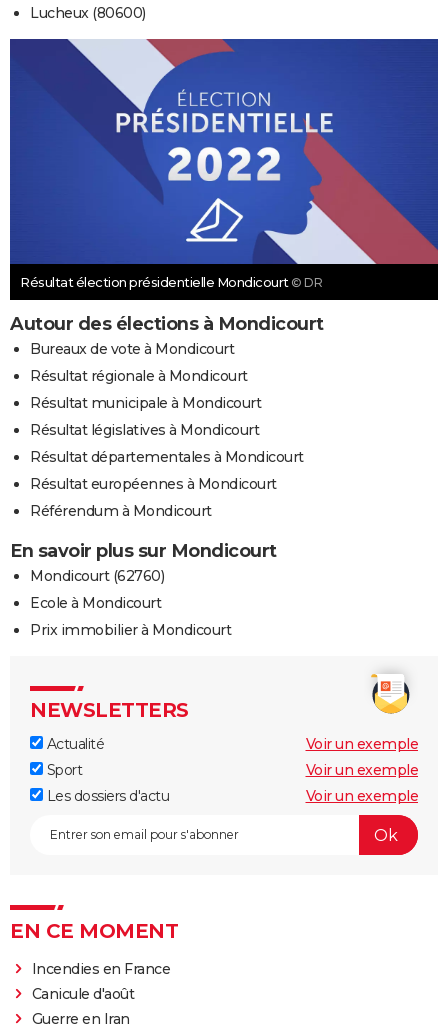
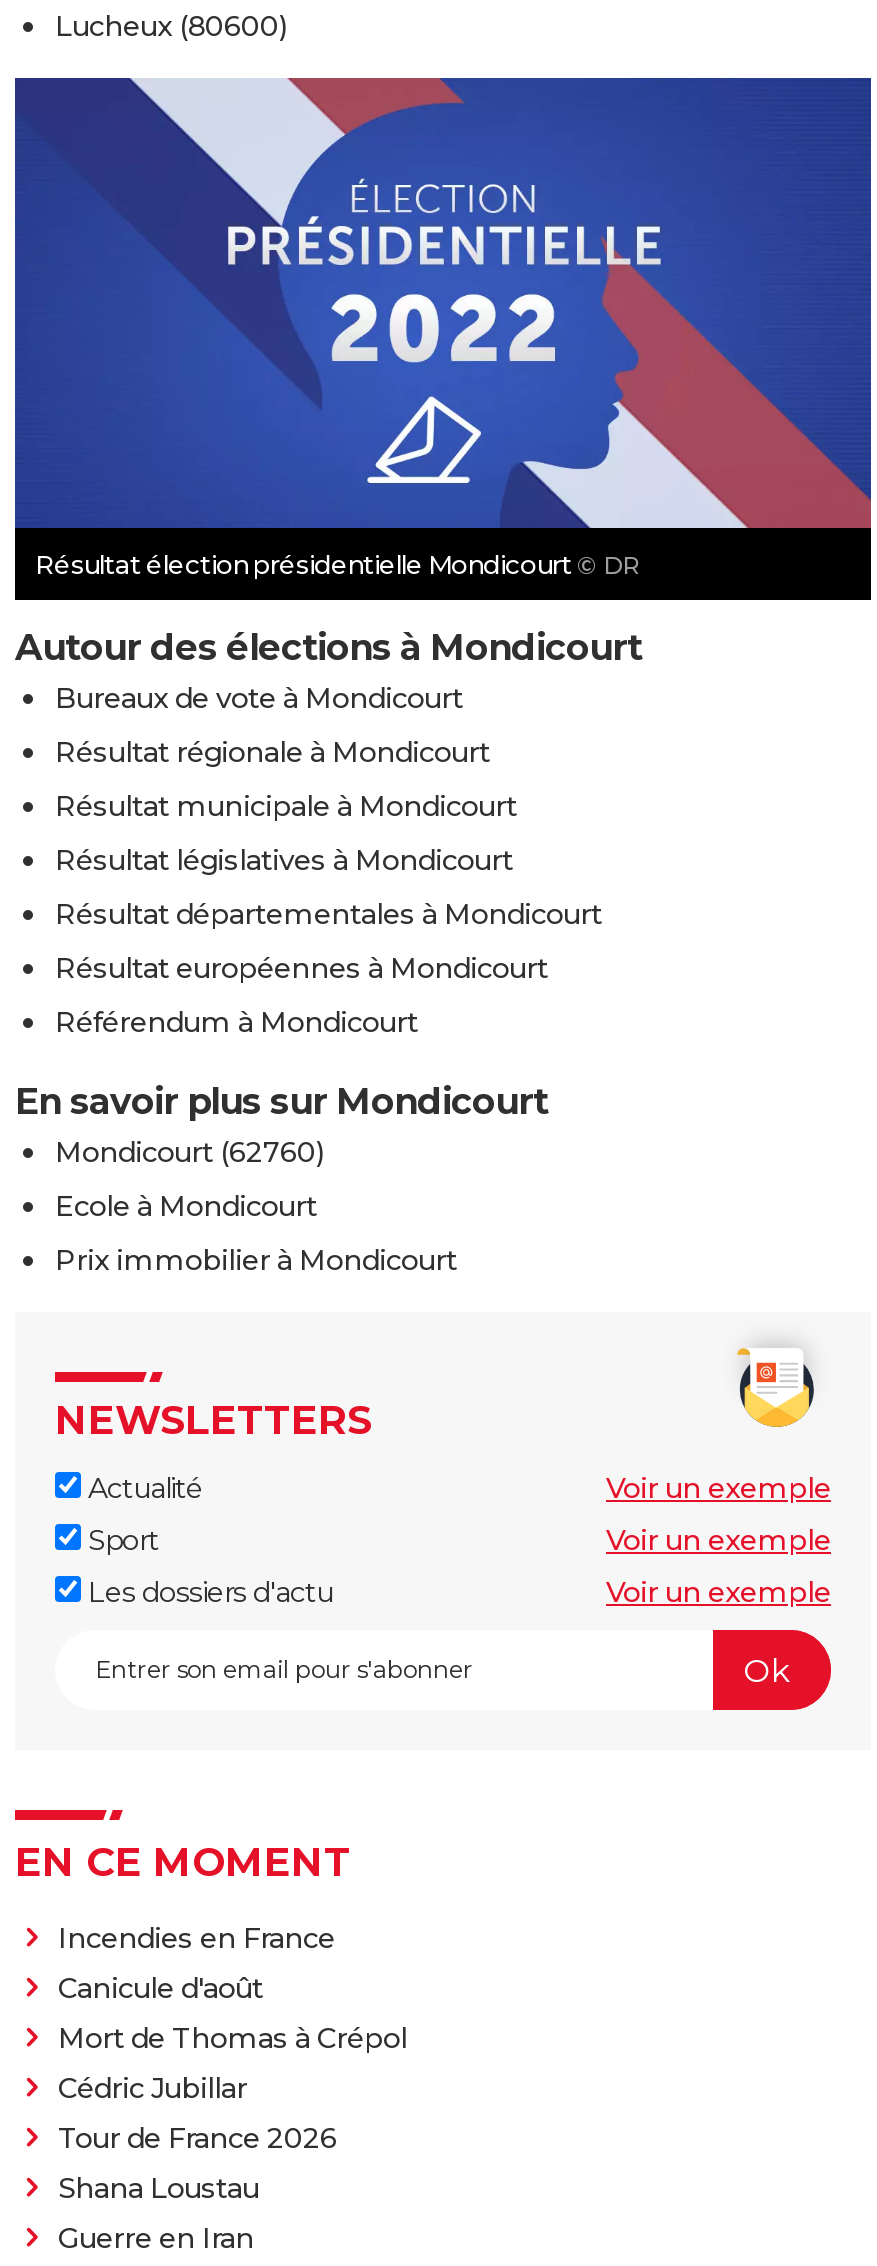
none -> [58,2021,407,2207] Mort de Thomas à Crépol | Cédric Jubillar | Tour de France 2026 | Shana Loustau

